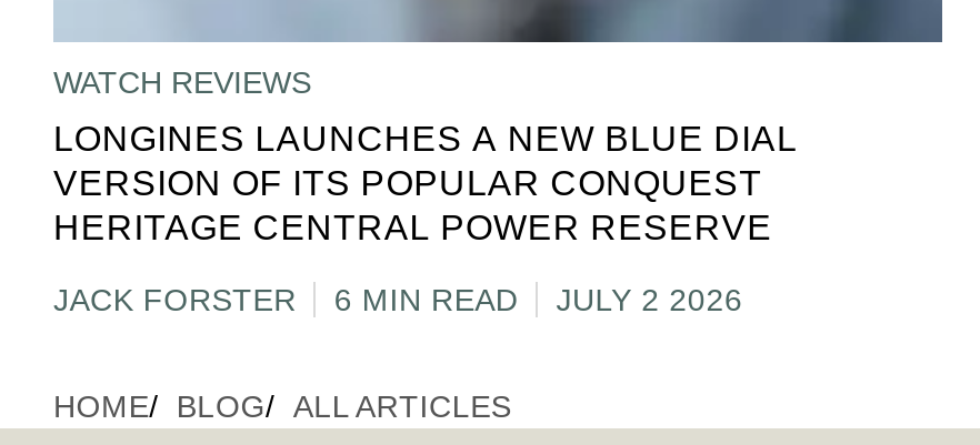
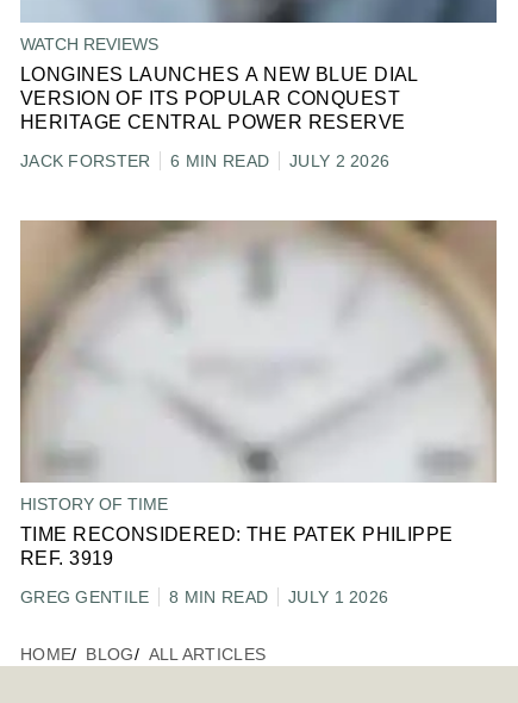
none -> [20,213,498,606] [image] | HISTORY OF TIME | TIME RECONSIDERED: THE PATEK PHILIPPE | REF. 3919 | GREG GENTILE | 8 MIN READ | JULY 1 2026

